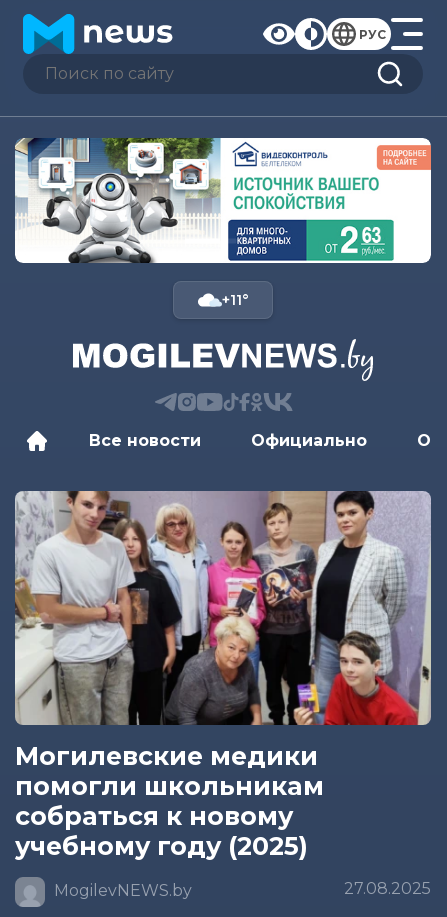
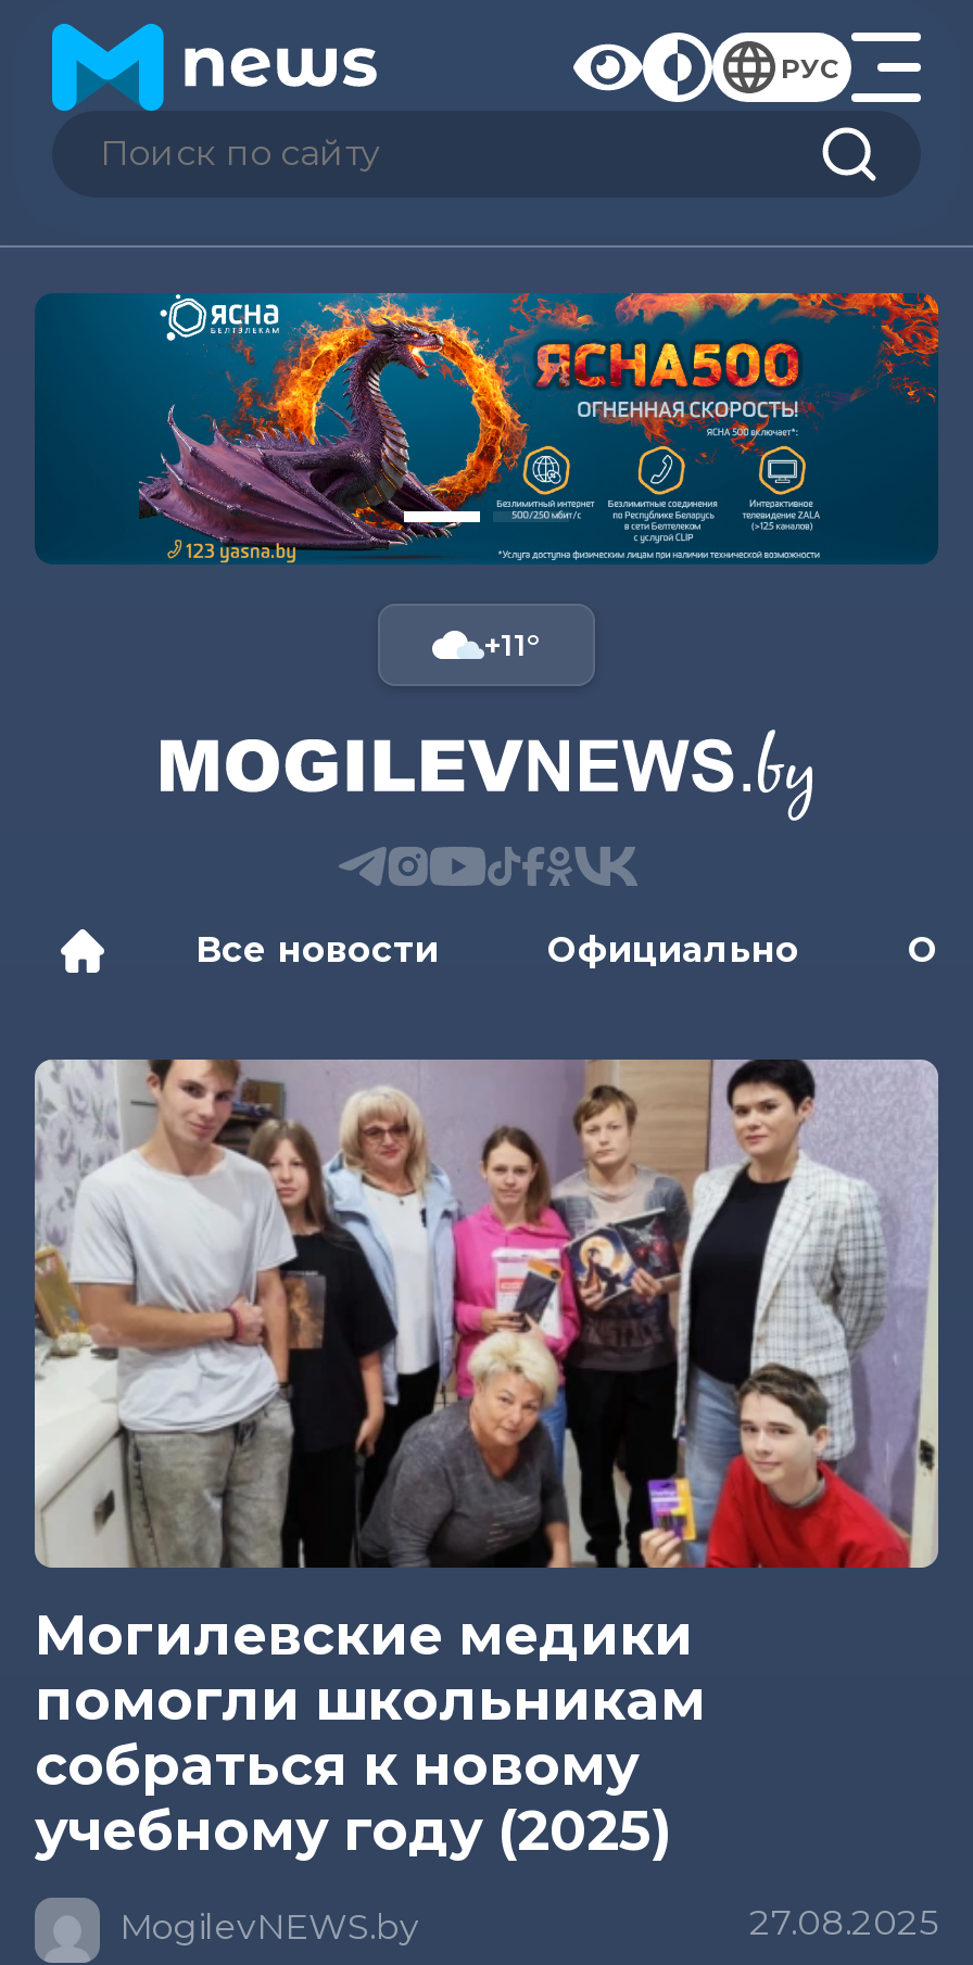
[14,137,432,264] [image] -> [35,291,940,565] [image]

